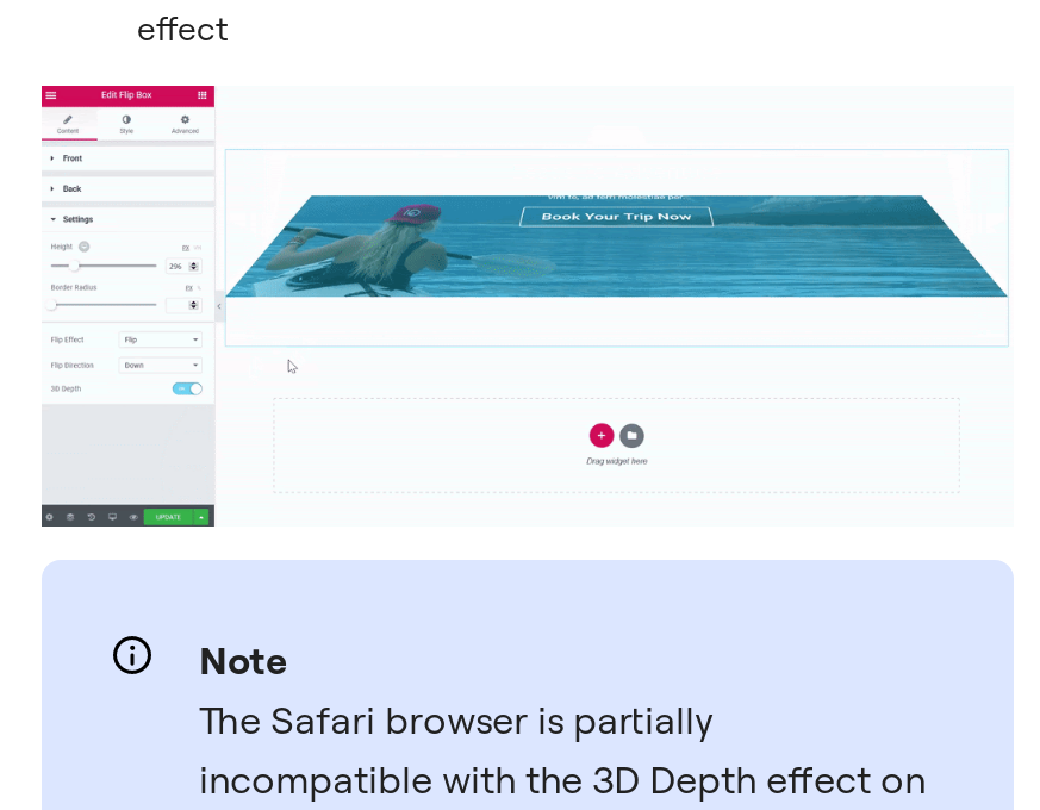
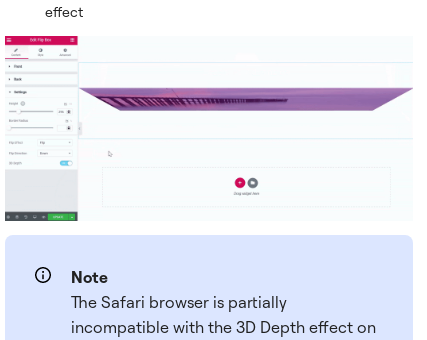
[223,193,1009,300] [image] -> [79,82,413,125] [image]

